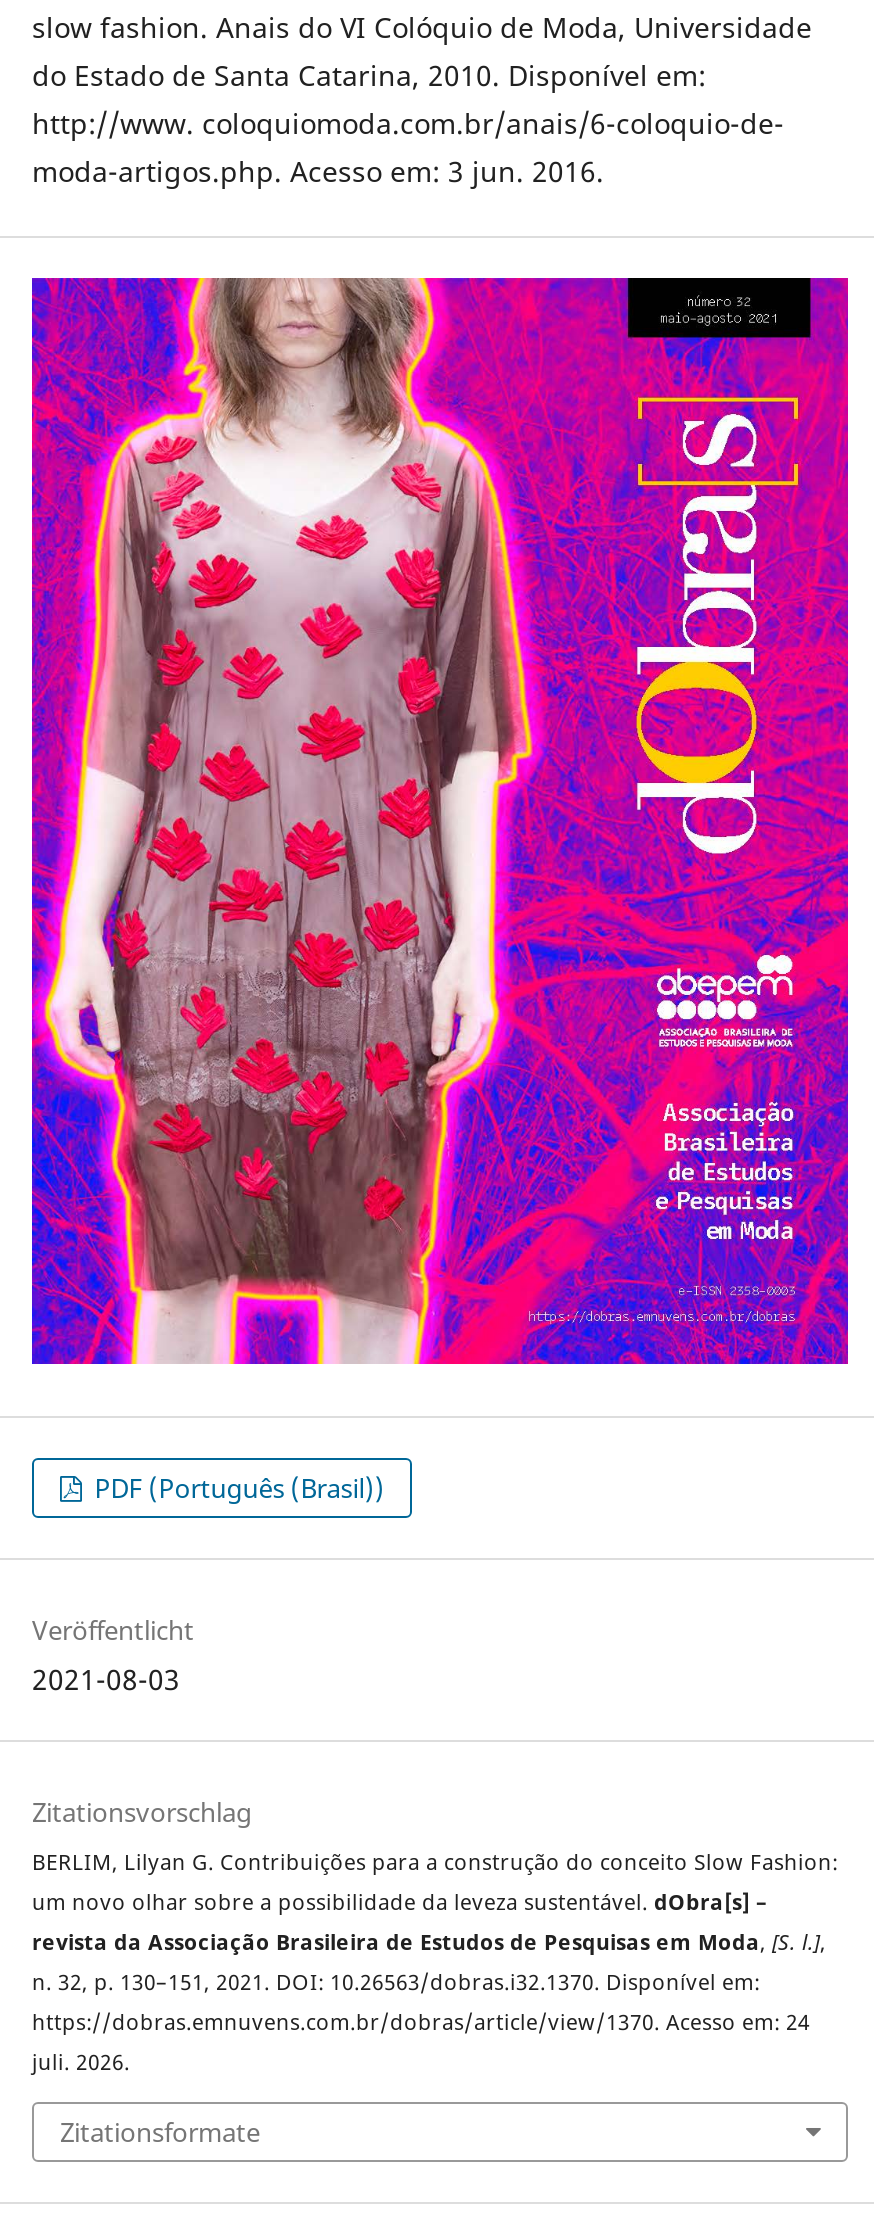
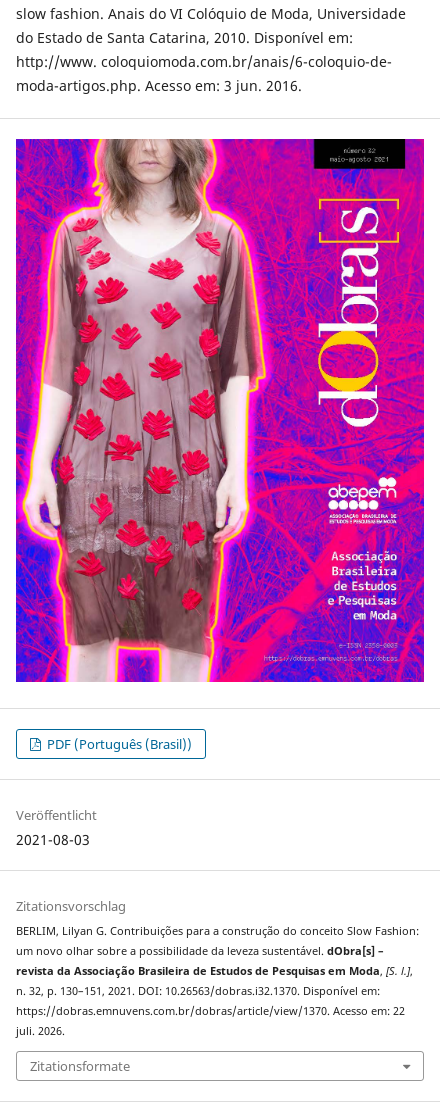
[32,2007,810,2035] https://dobras.emnuvens.com.br/dobras/article/view/1370. Acesso em: 24 -> [16,1004,405,1018] https://dobras.emnuvens.com.br/dobras/article/view/1370. Acesso em: 22

